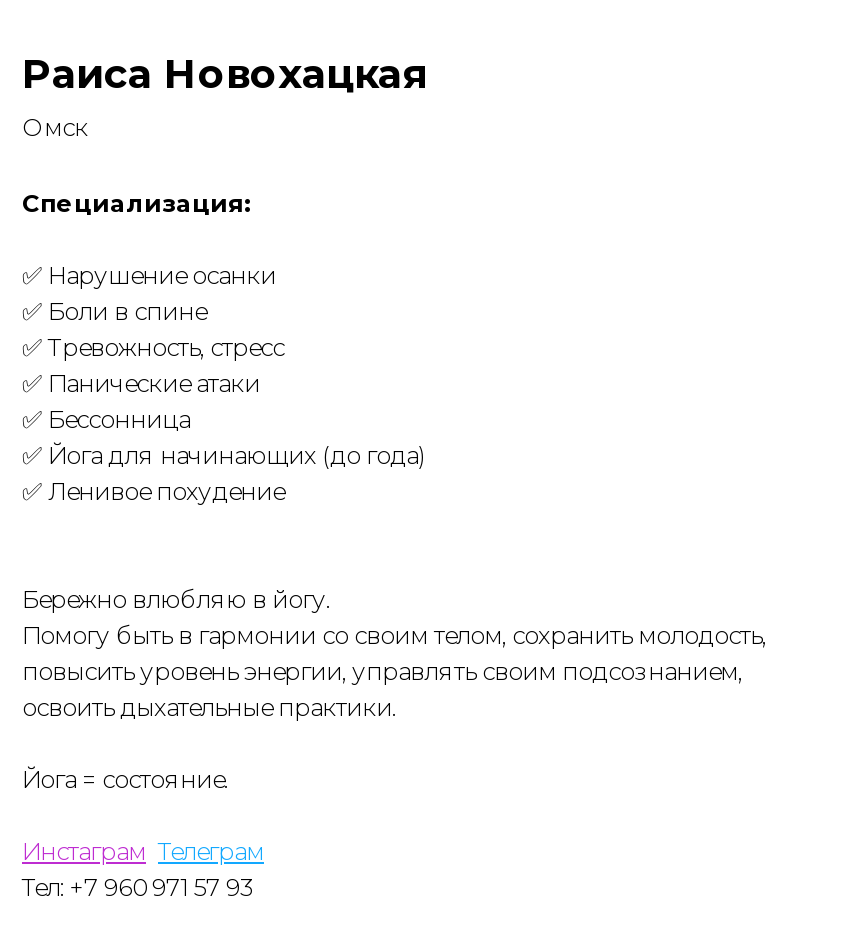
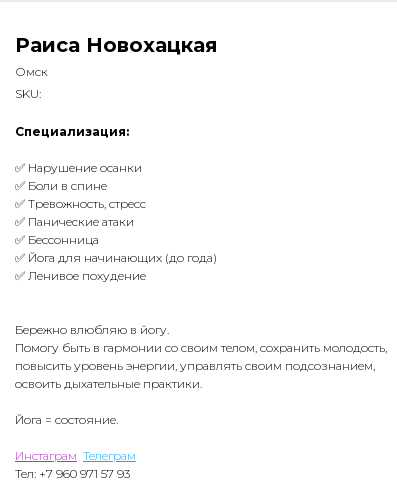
none -> [15,86,41,101] SKU:

